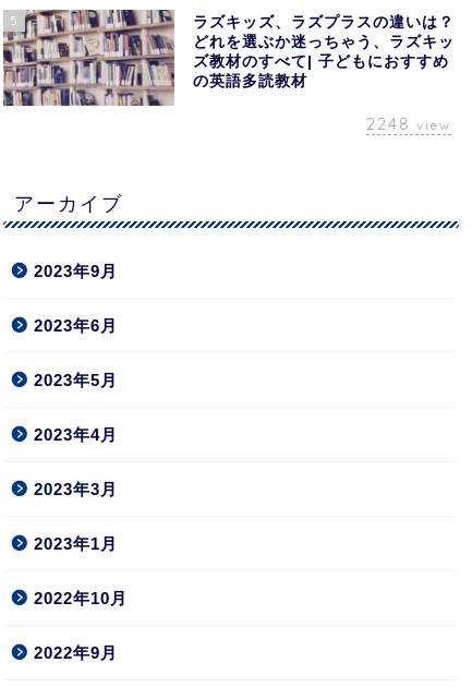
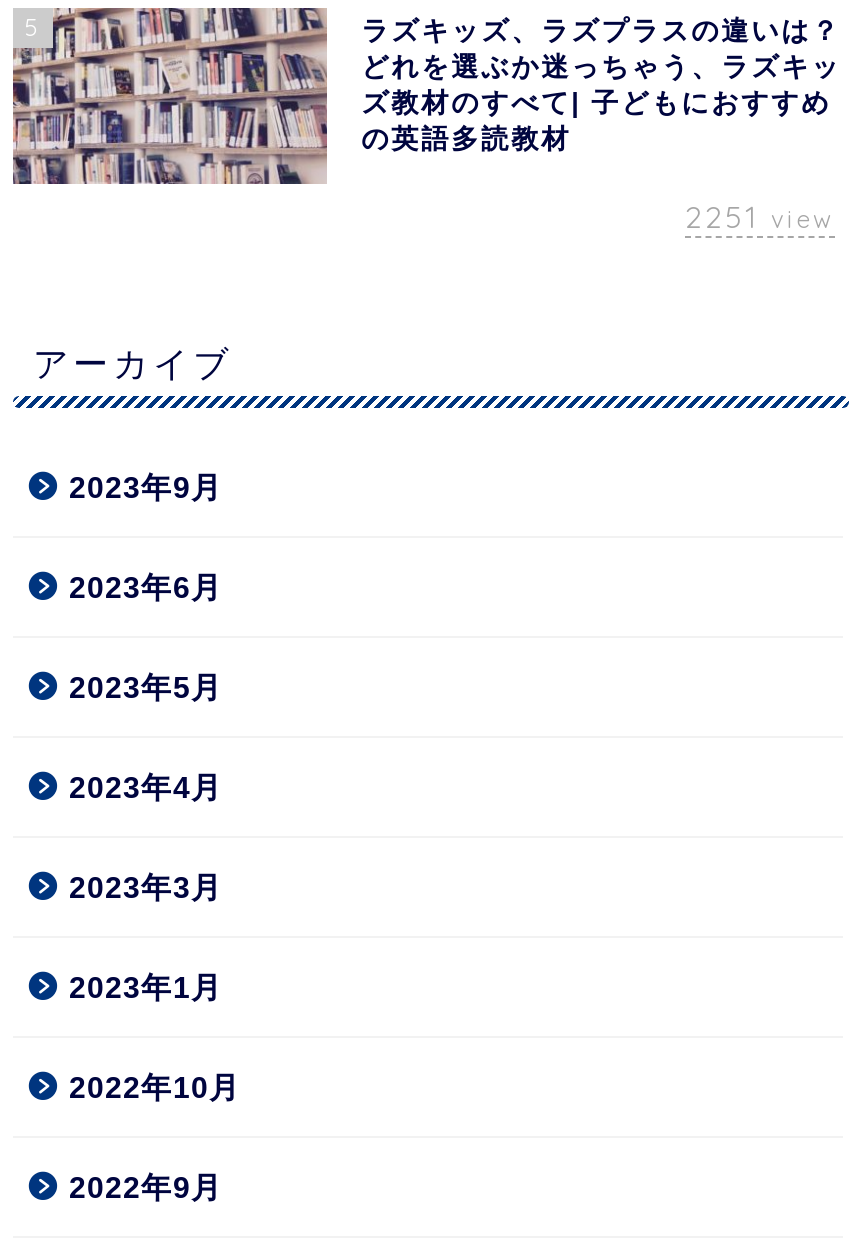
[366,114,451,135] 2248 view -> [685,199,835,237] 2251 view

